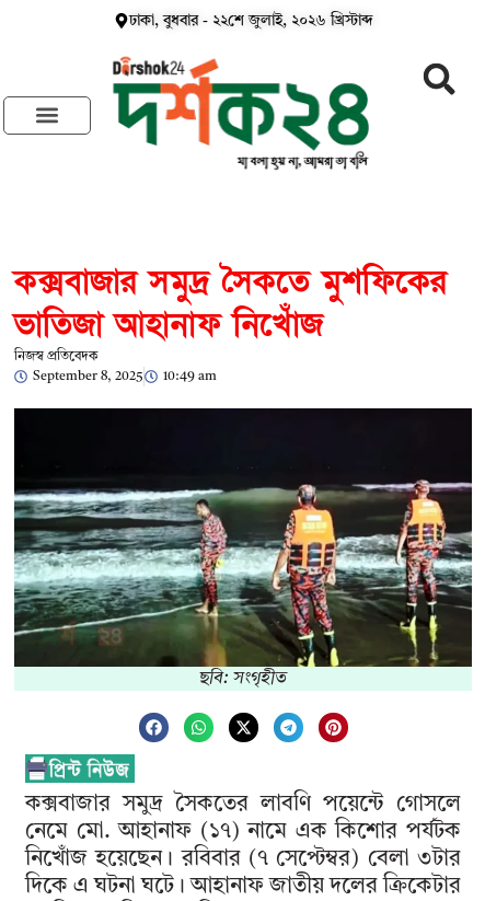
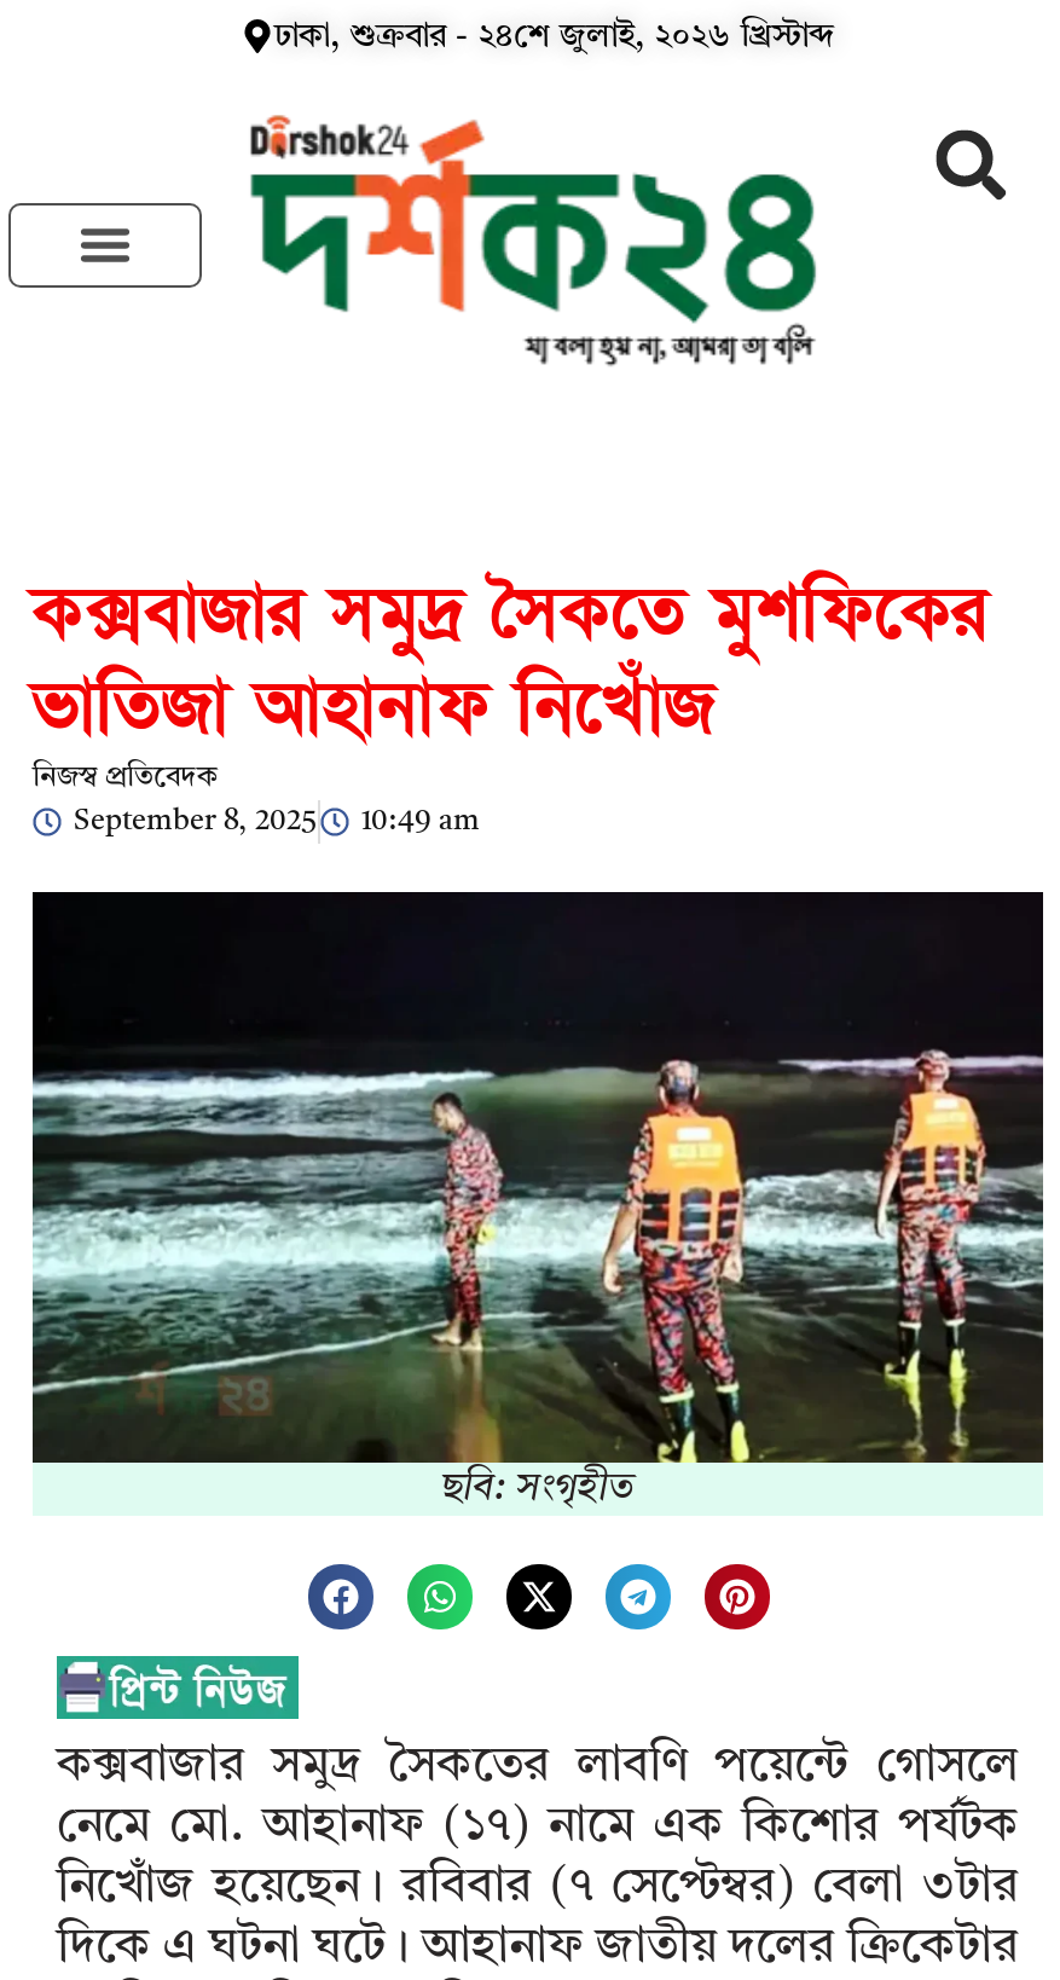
[129,13,373,28] ঢাকা, বুধবার - ২২শে জুলাই, ২০২৬ খ্রিস্টাব্দ -> [274,19,835,53] ঢাকা, শুক্রবার - ২৪শে জুলাই, ২০২৬ খ্রিস্টাব্দ

